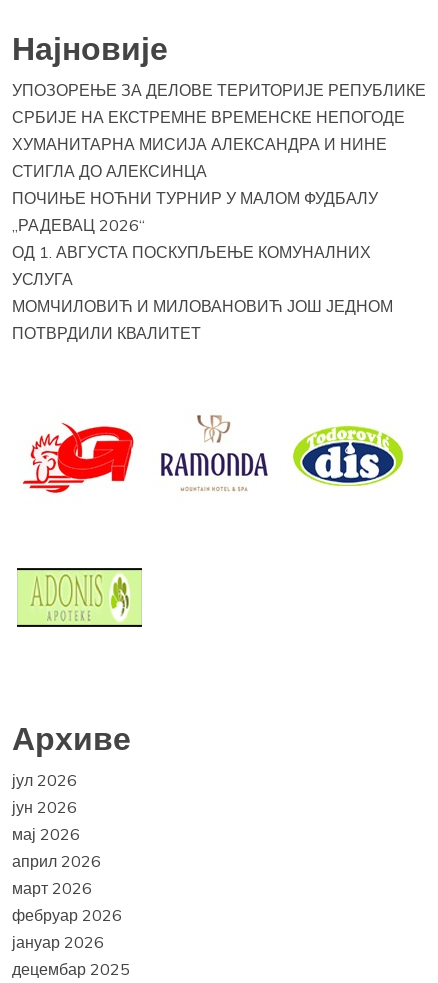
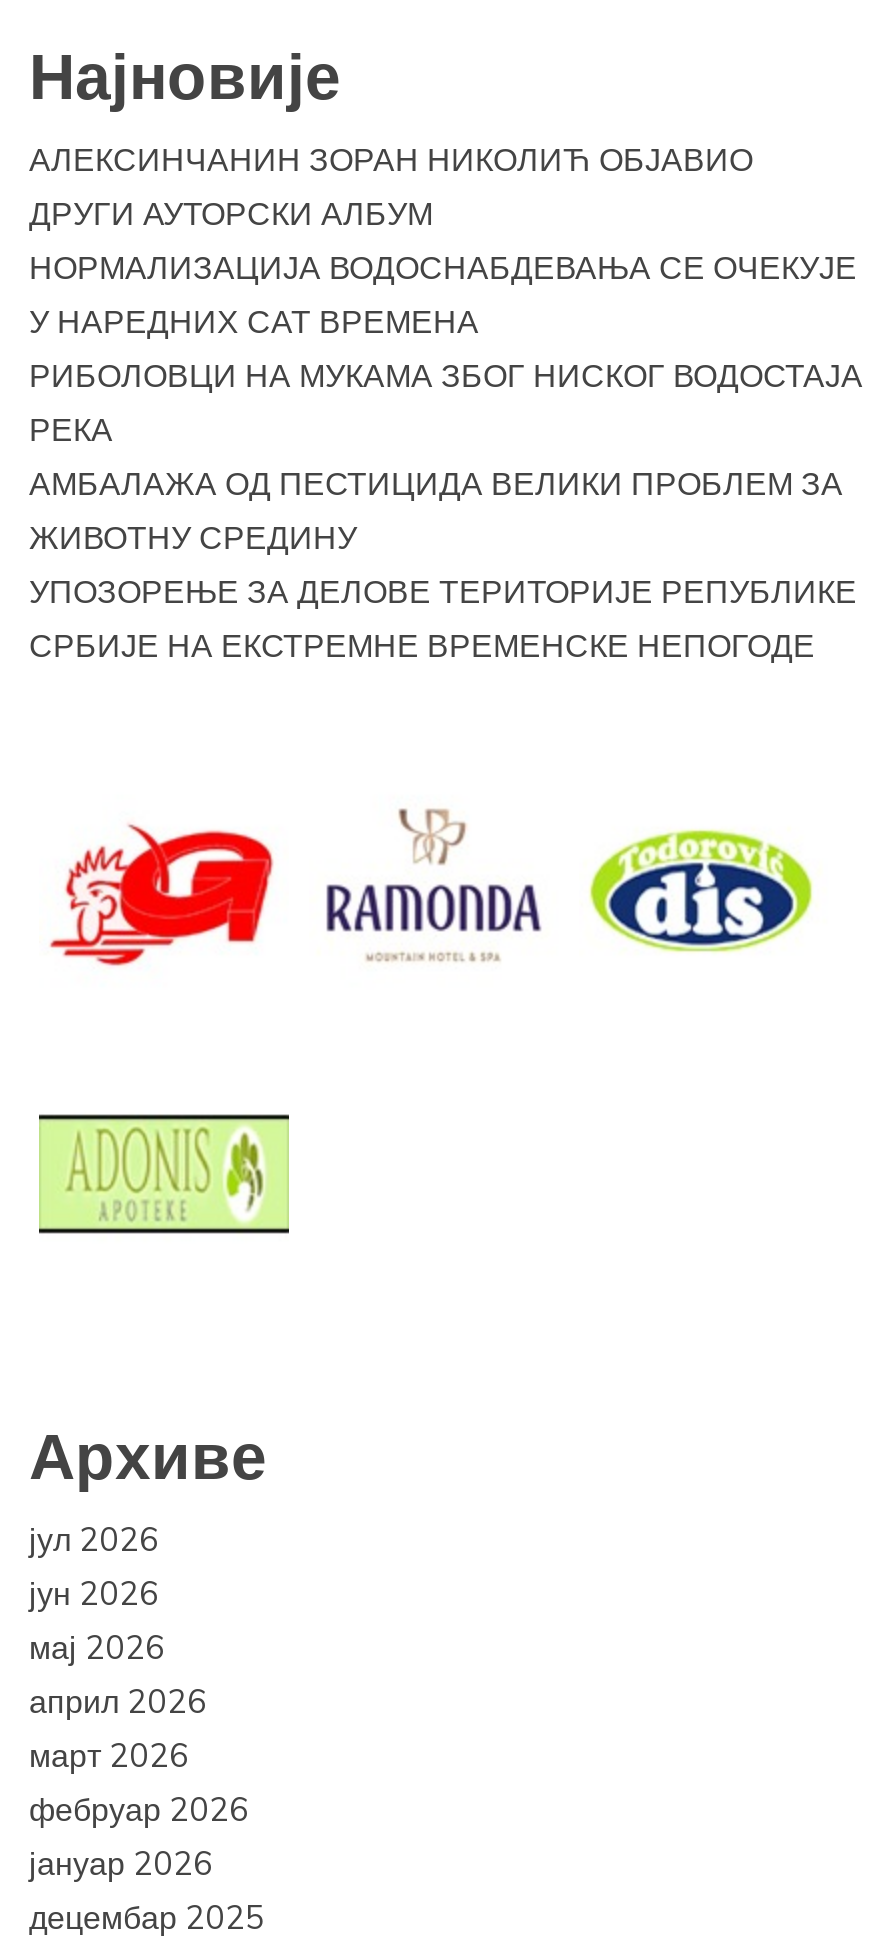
none -> [29,139,863,557] АЛЕКСИНЧАНИН ЗОРАН НИКОЛИЋ ОБЈАВИО | ДРУГИ АУТОРСКИ АЛБУМ | НОРМАЛИЗАЦИЈА ВОДОСНАБДЕВАЊА СЕ ОЧЕКУЈЕ | У НАРЕДНИХ САТ ВРЕМЕНА | РИБОЛОВЦИ НА МУКАМА ЗБОГ НИСКОГ ВОДОСТАЈА | РЕКА | АМБАЛАЖА ОД ПЕСТИЦИДА ВЕЛИКИ ПРОБЛЕМ ЗА | ЖИВОТНУ СРЕДИНУ
moved [12,80,426,127] -> [29,571,857,665]: УПОЗОРЕЊЕ ЗА ДЕЛОВЕ ТЕРИТОРИЈЕ РЕПУБЛИКЕ | СРБИЈЕ НА ЕКСТРЕМНЕ ВРЕМЕНСКЕ НЕПОГОДЕ
[12,134,393,343] ХУМАНИТАРНА МИСИЈА АЛЕКСАНДРА И НИНЕ | СТИГЛА ДО АЛЕКСИНЦА | ПОЧИЊЕ НОЋНИ ТУРНИР У МАЛОМ ФУДБАЛУ | „РАДЕВАЦ 2026“ | ОД 1. АВГУСТА ПОСКУПЉЕЊЕ КОМУНАЛНИХ | УСЛУГА | МОМЧИЛОВИЋ И МИЛОВАНОВИЋ ЈОШ ЈЕДНОМ | ПОТВРДИЛИ КВАЛИТЕТ -> none

